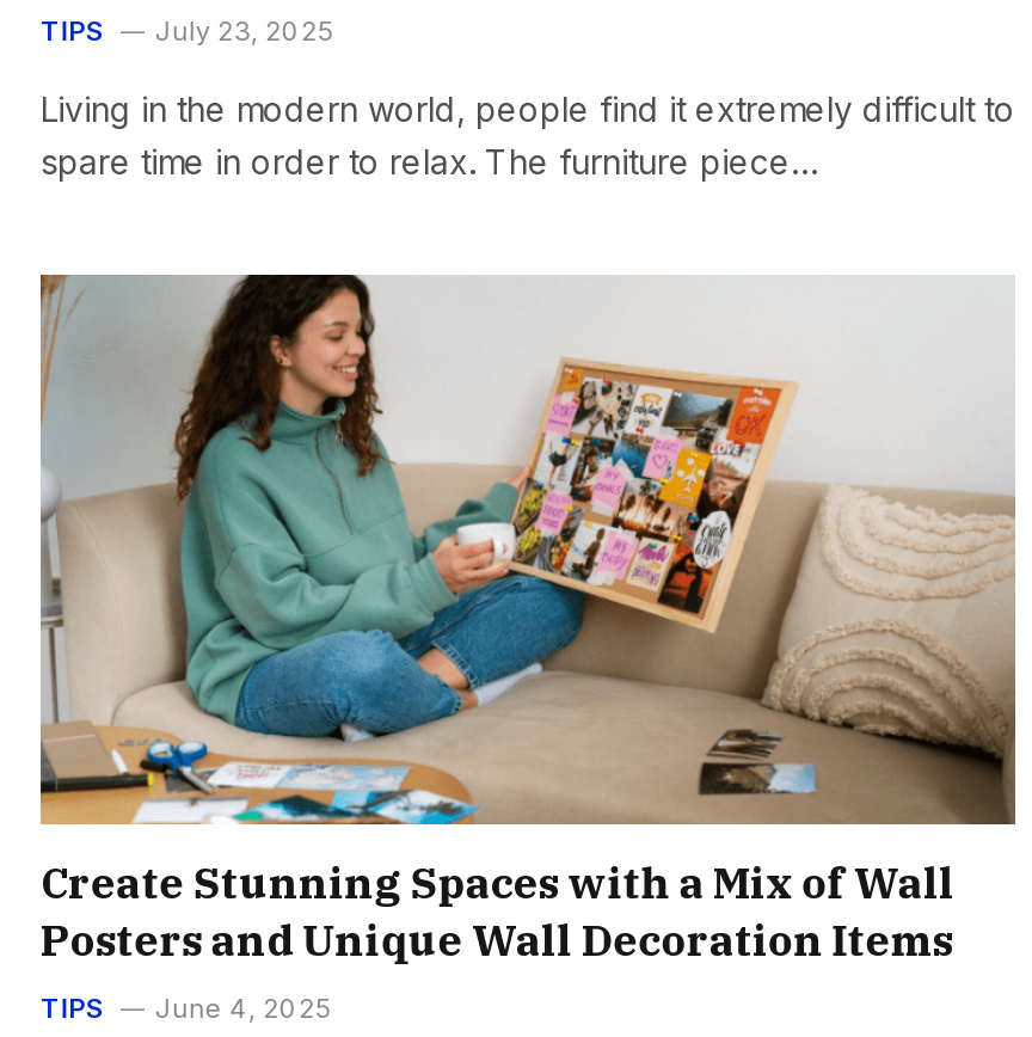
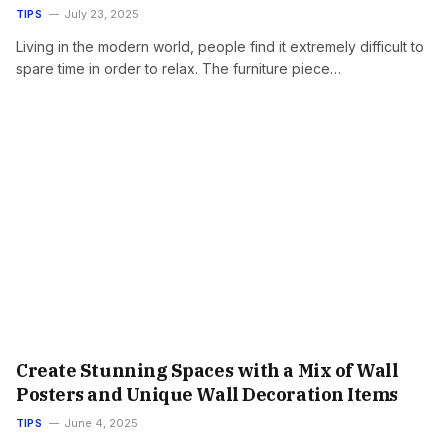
[38,272,1018,827] [image] -> none

